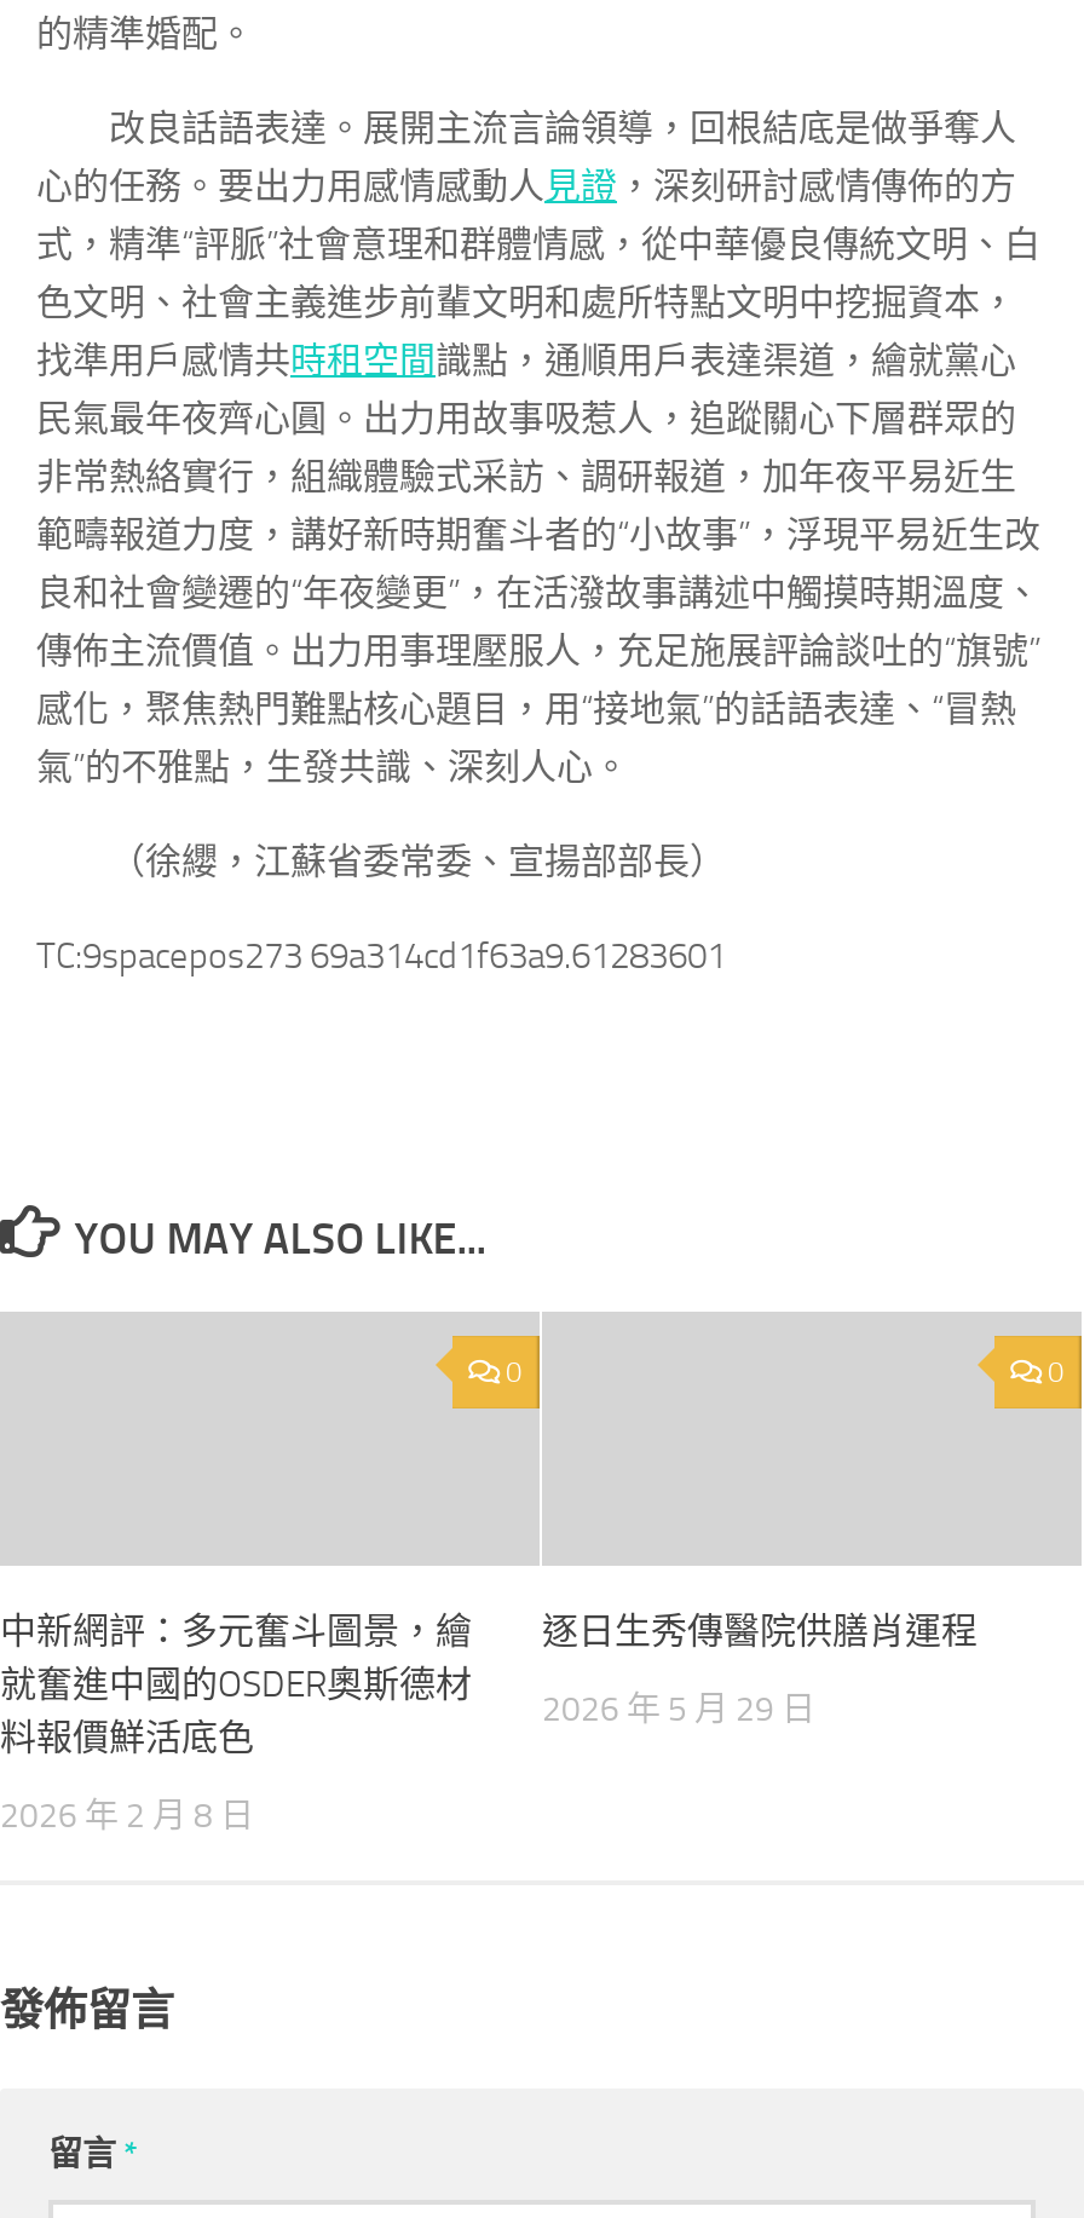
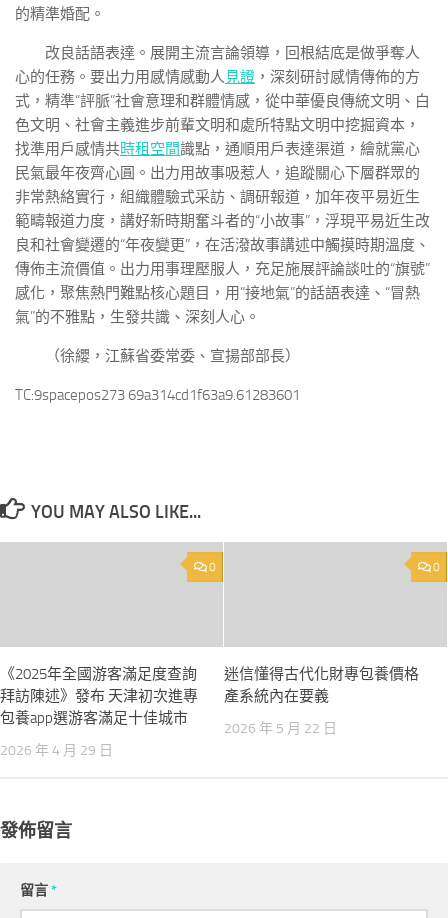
[0,1610,472,1760] 中新網評：多元奮斗圖景，繪 | 就奮進中國的OSDER奧斯德材 | 料報價鮮活底色 -> [0,665,198,727] 《2025年全國游客滿足度查詢 | 拜訪陳述》發布 天津初次進專 | 包養app選游客滿足十佳城市
[542,1610,978,1653] 逐日生秀傳醫院供膳肖運程 -> [224,665,419,705] 迷信懂得古代化財專包養價格 | 產系統內在要義
[542,1689,815,1731] 2026 年 5 月 29 日 -> [224,720,337,737] 2026 年 5 月 22 日
[0,1796,254,1837] 2026 年 2 月 8 日 -> [0,742,113,759] 2026 年 4 月 29 日

